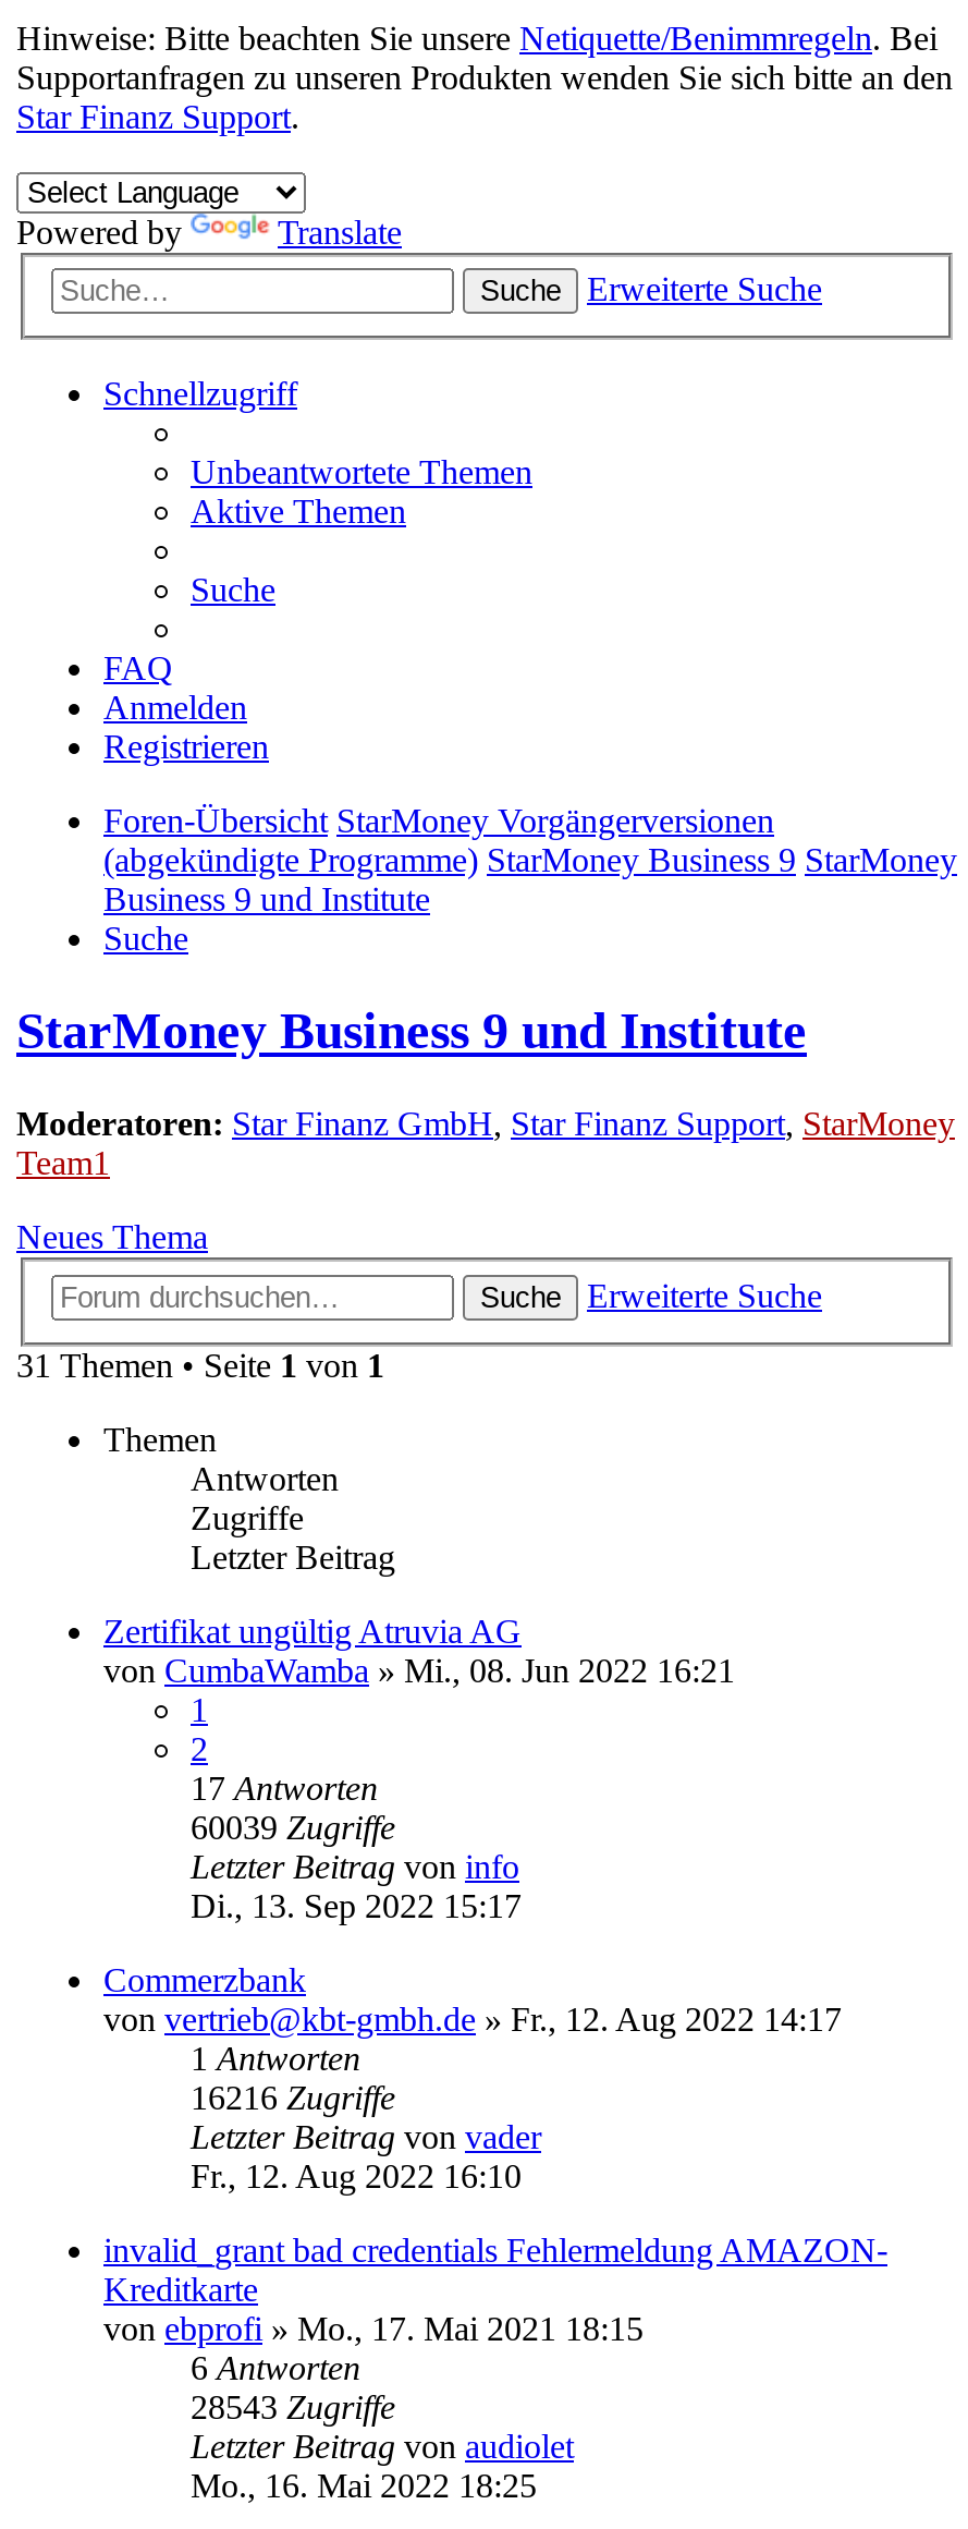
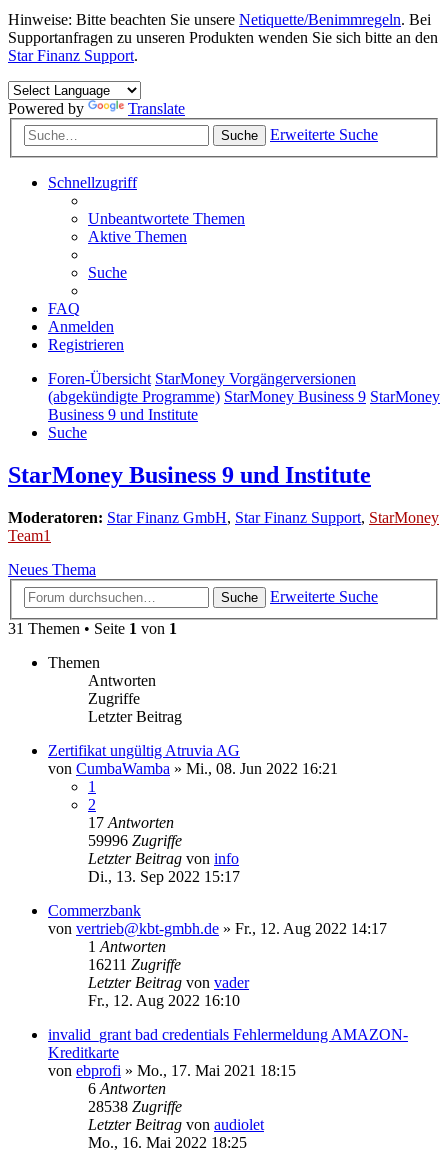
[191,1809,395,1846] 60039 Zugriffe -> [88,832,182,849] 59996 Zugriffe
[191,2079,395,2116] 16216 Zugriffe -> [88,956,181,973] 16211 Zugriffe
[191,2388,395,2425] 28543 Zugriffe -> [88,1098,182,1115] 28538 Zugriffe

